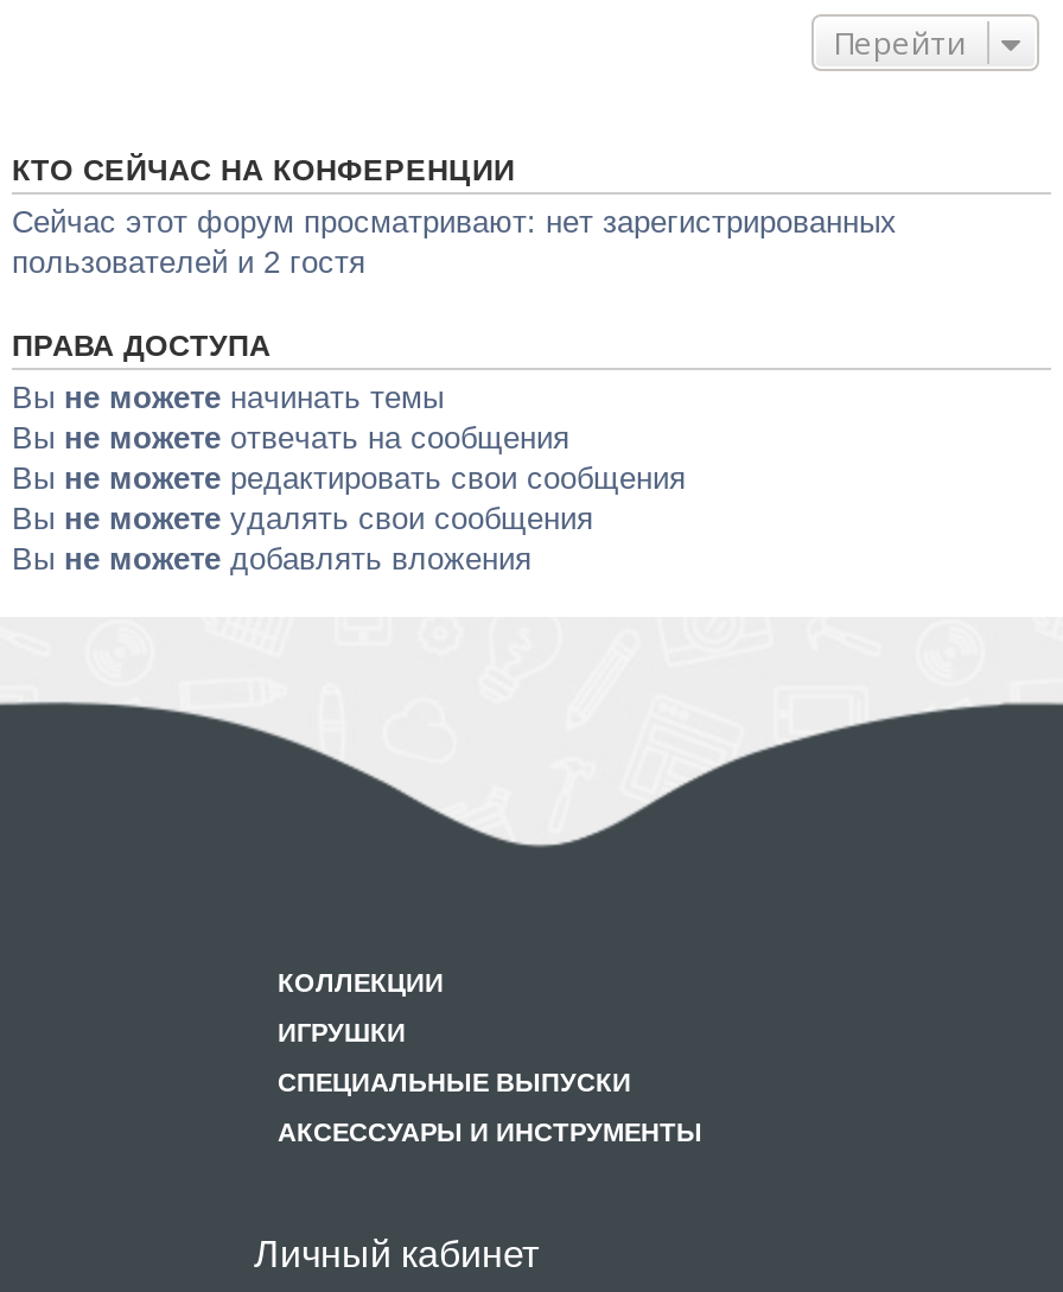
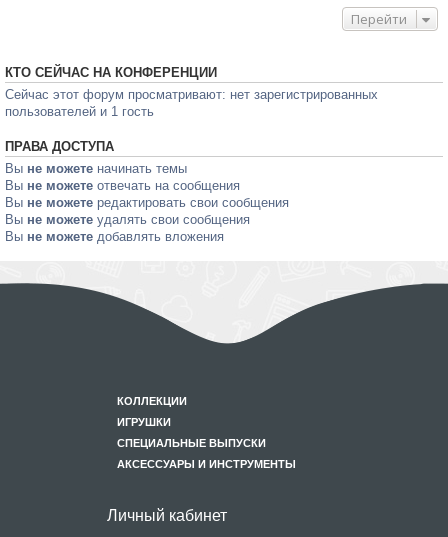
[12,244,365,280] пользователей и 2 гостя -> [5,104,154,119] пользователей и 1 гость

